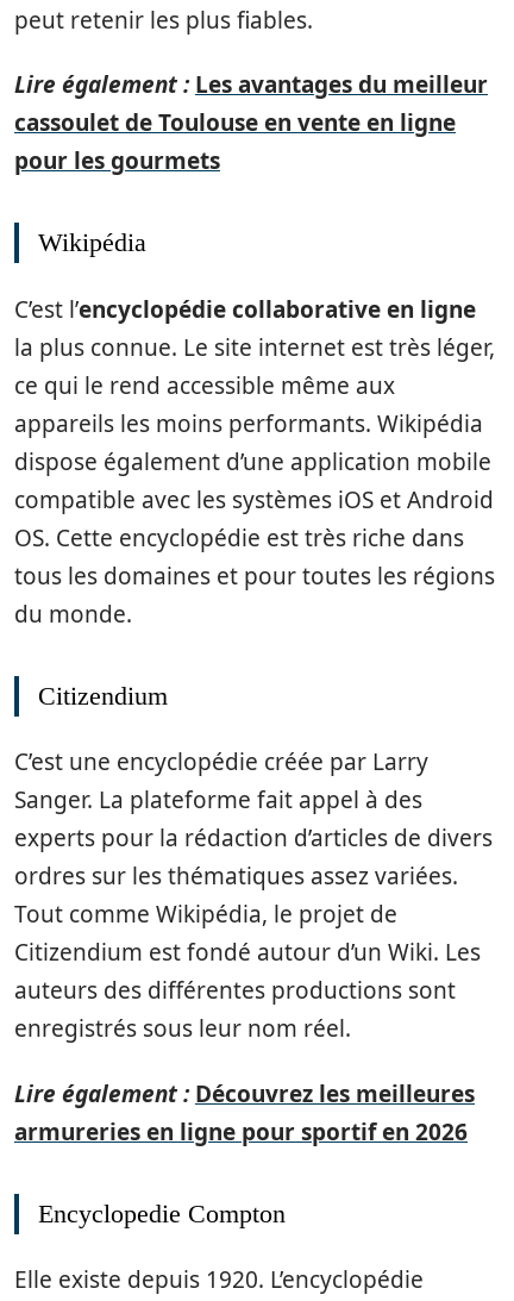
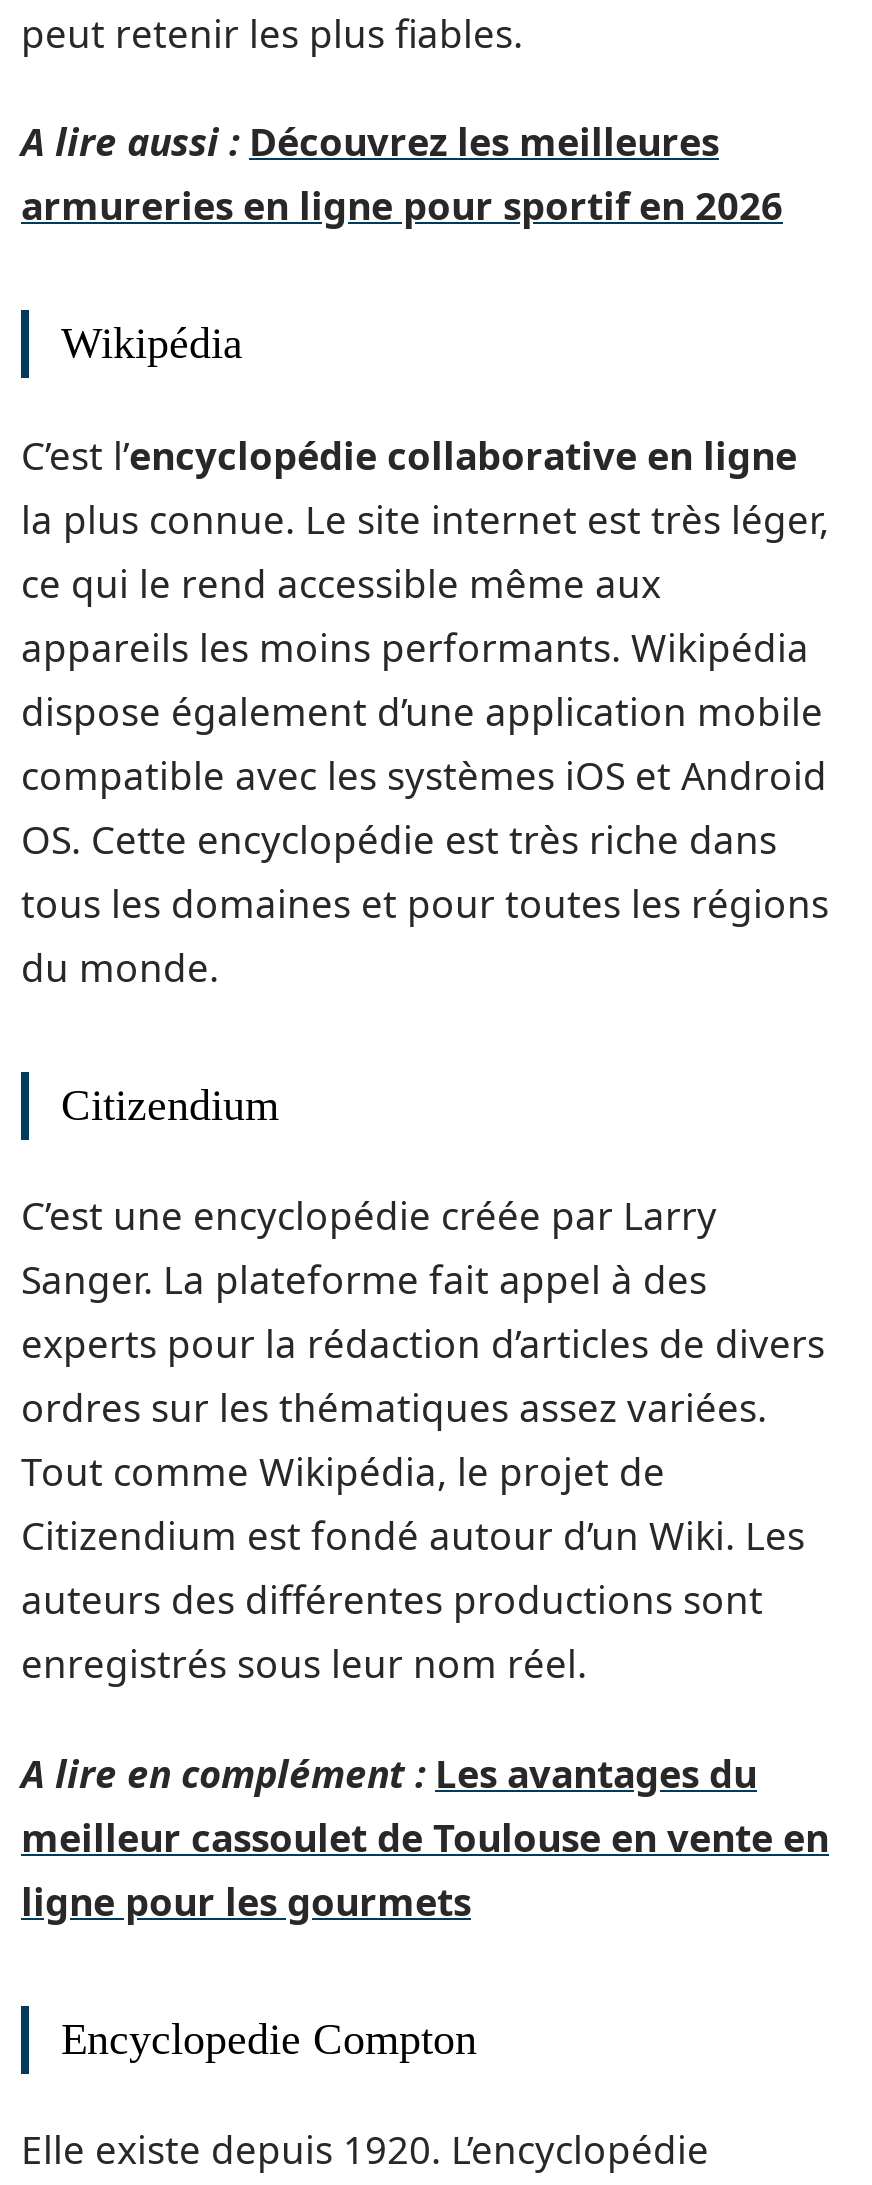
[14,69,488,176] Lire également : Les avantages du meilleur | cassoulet de Toulouse en vente en ligne | pour les gourmets -> [21,116,719,168] A lire aussi : Découvrez les meilleures
moved [14,227,495,1044] -> [21,318,829,1690]: Wikipédia | C’est l’encyclopédie collaborative en ligne | la plus connue. Le site internet est très léger, | ... | auteurs des différentes productions sont | enregistrés sous leur nom réel.
[14,1078,475,1109] Lire également : Découvrez les meilleures -> [21,1747,829,1927] A lire en complément : Les avantages du | meilleur cassoulet de Toulouse en vente en | ligne pour les gourmets
moved [14,1116,468,1147] -> [21,180,783,232]: armureries en ligne pour sportif en 2026

